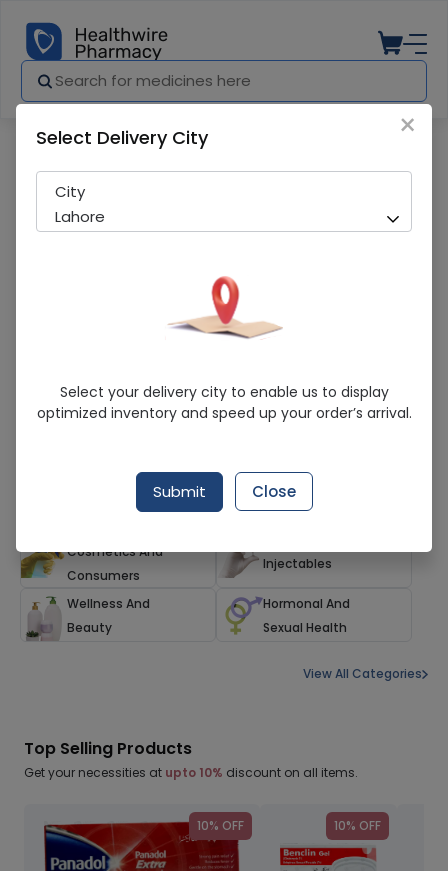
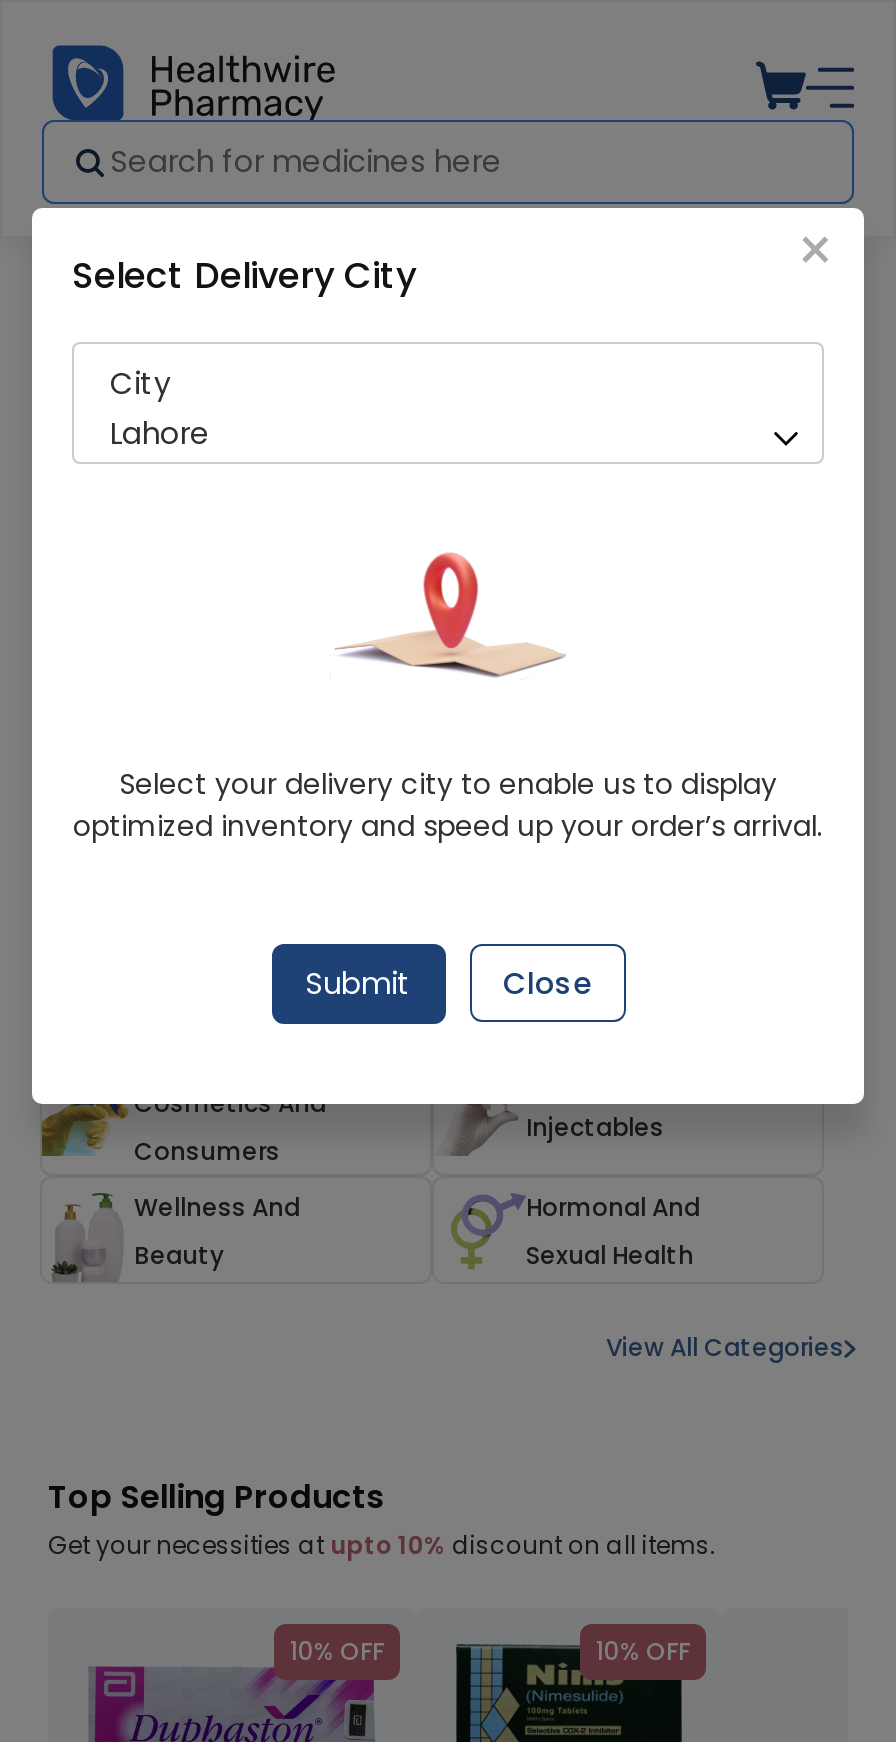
[334,817,381,834] 10% OFF -> none
none -> [596,1634,690,1668] 10% OFF

